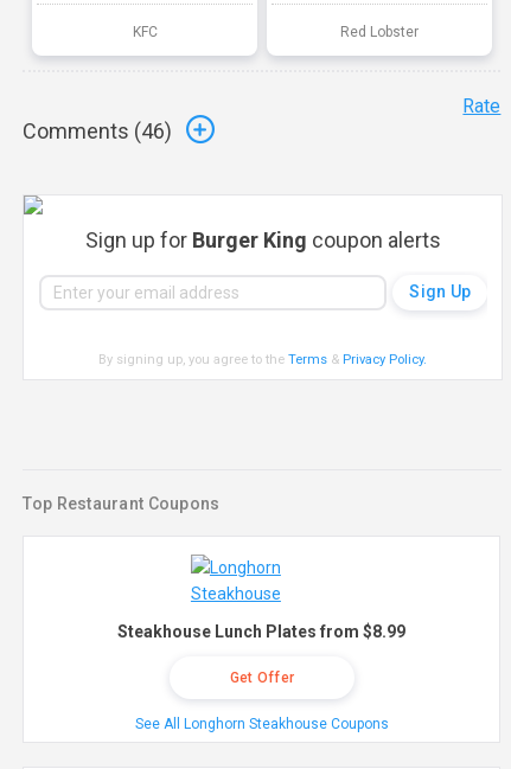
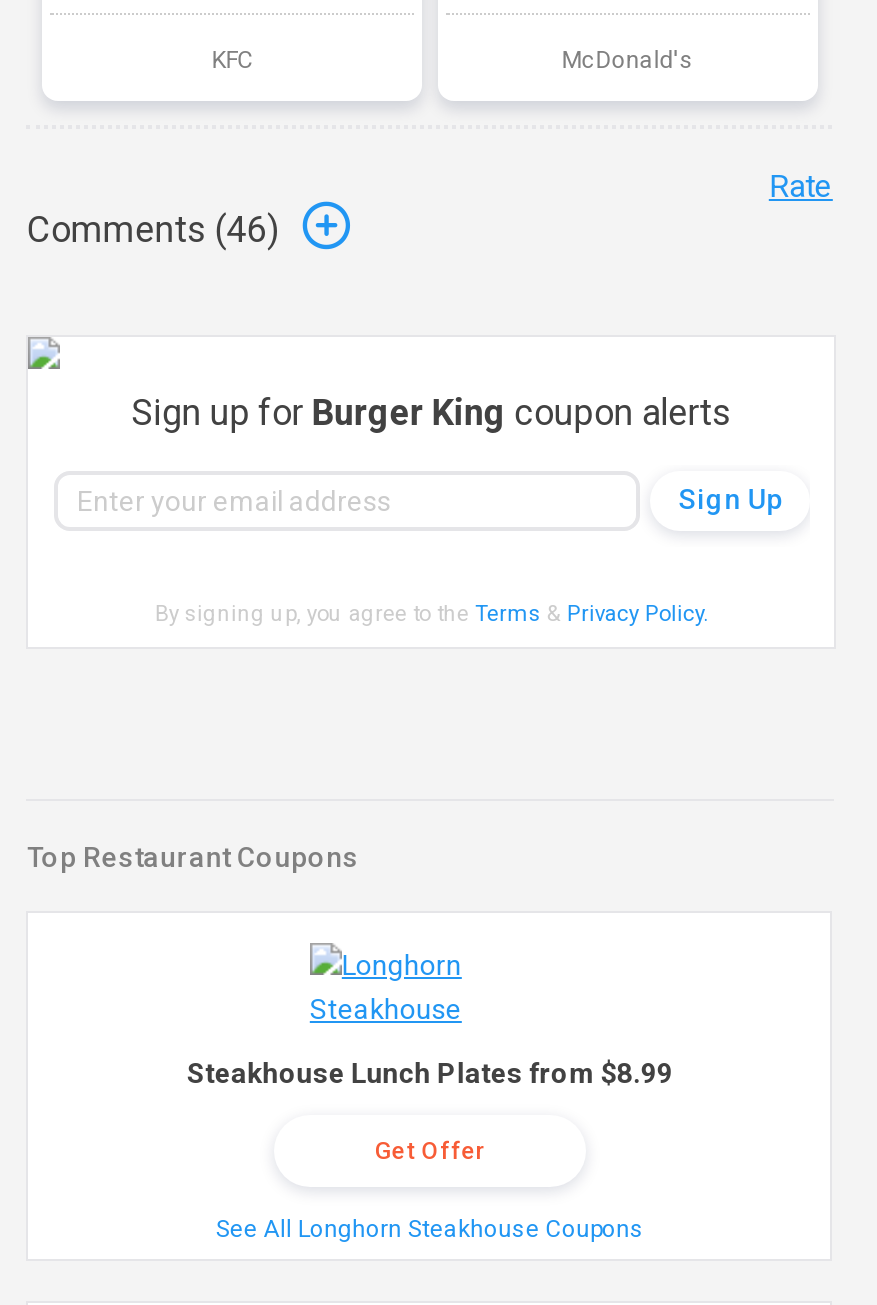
[340,23,418,39] Red Lobster -> [562,45,694,73] McDonald's

